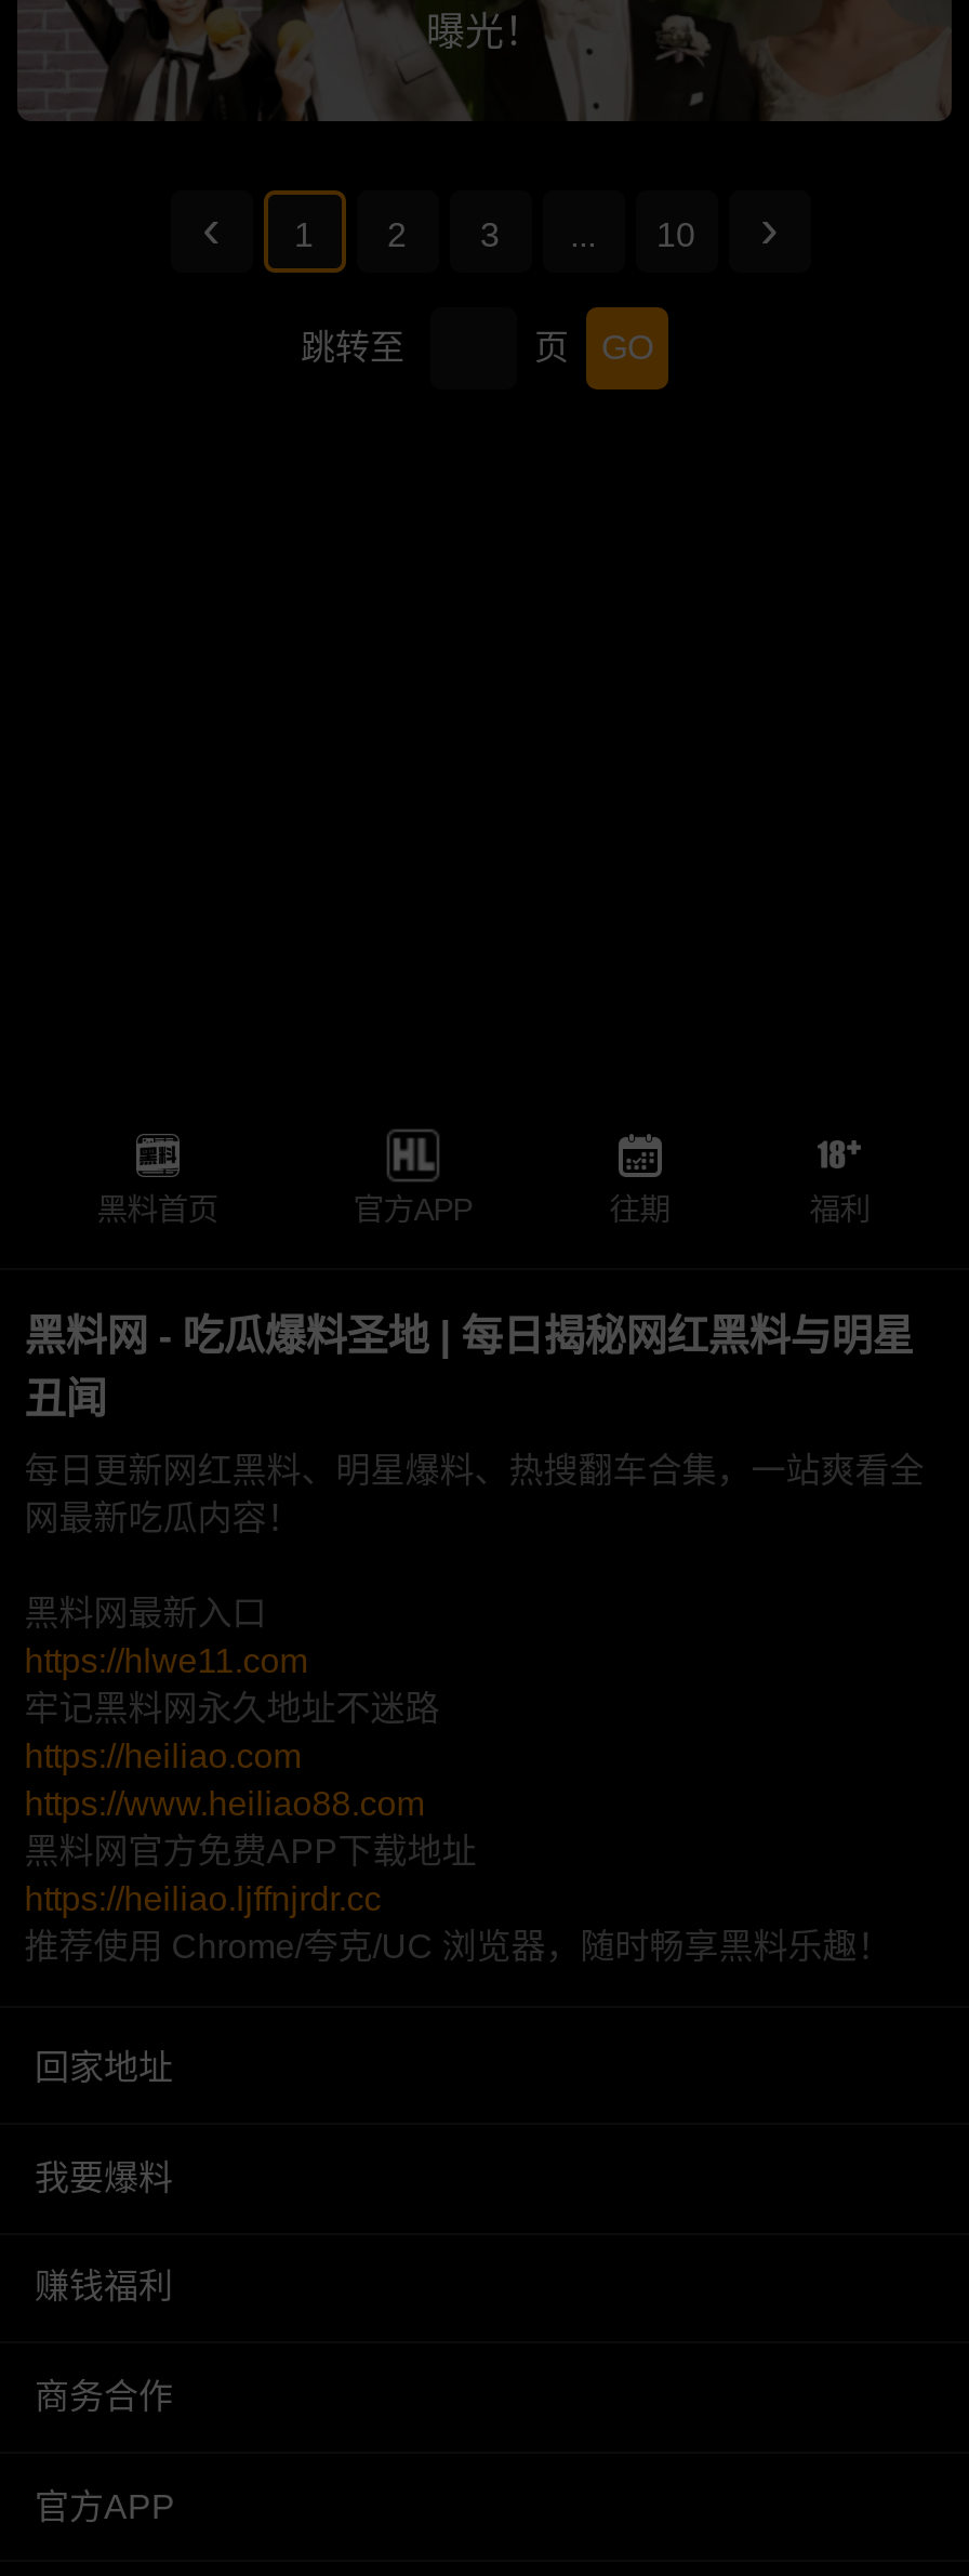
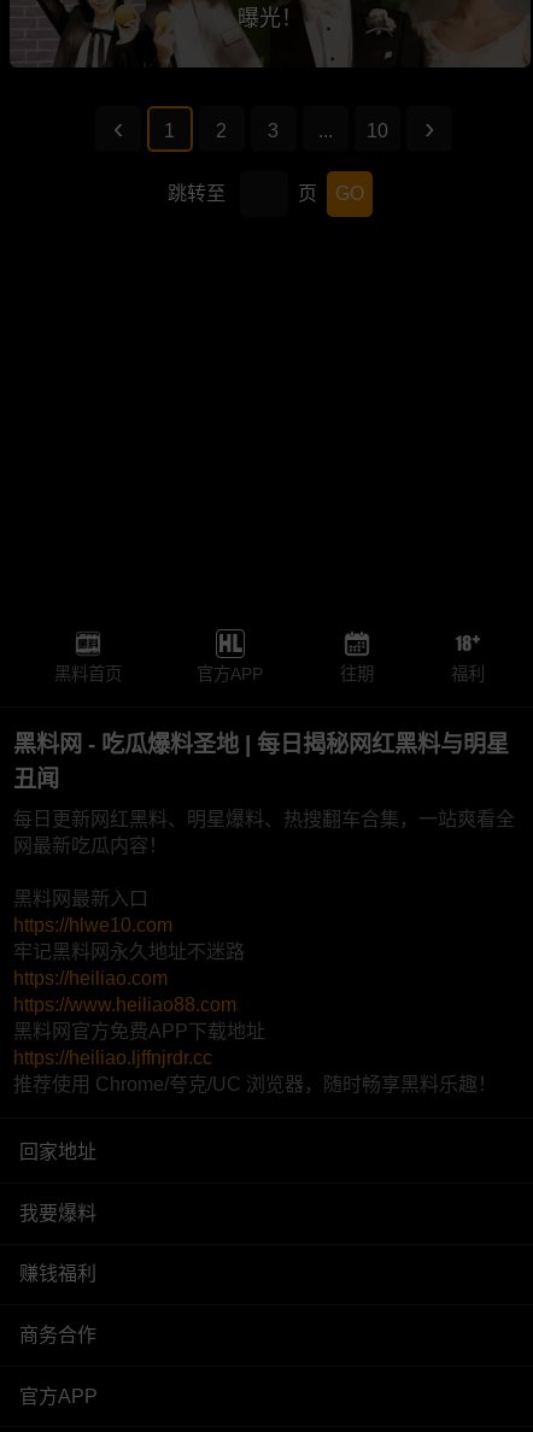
[24,1643,308,1680] https://hlwe11.com -> [14,915,173,936] https://hlwe10.com

